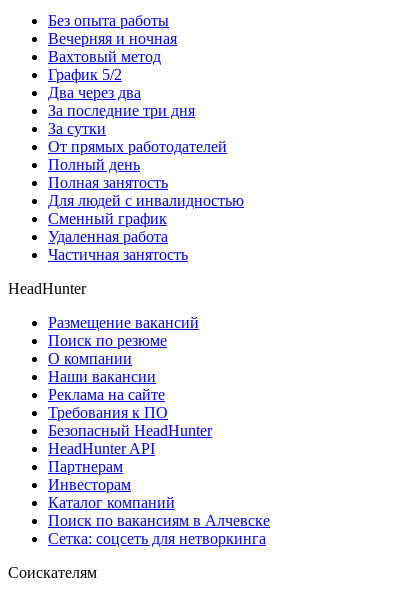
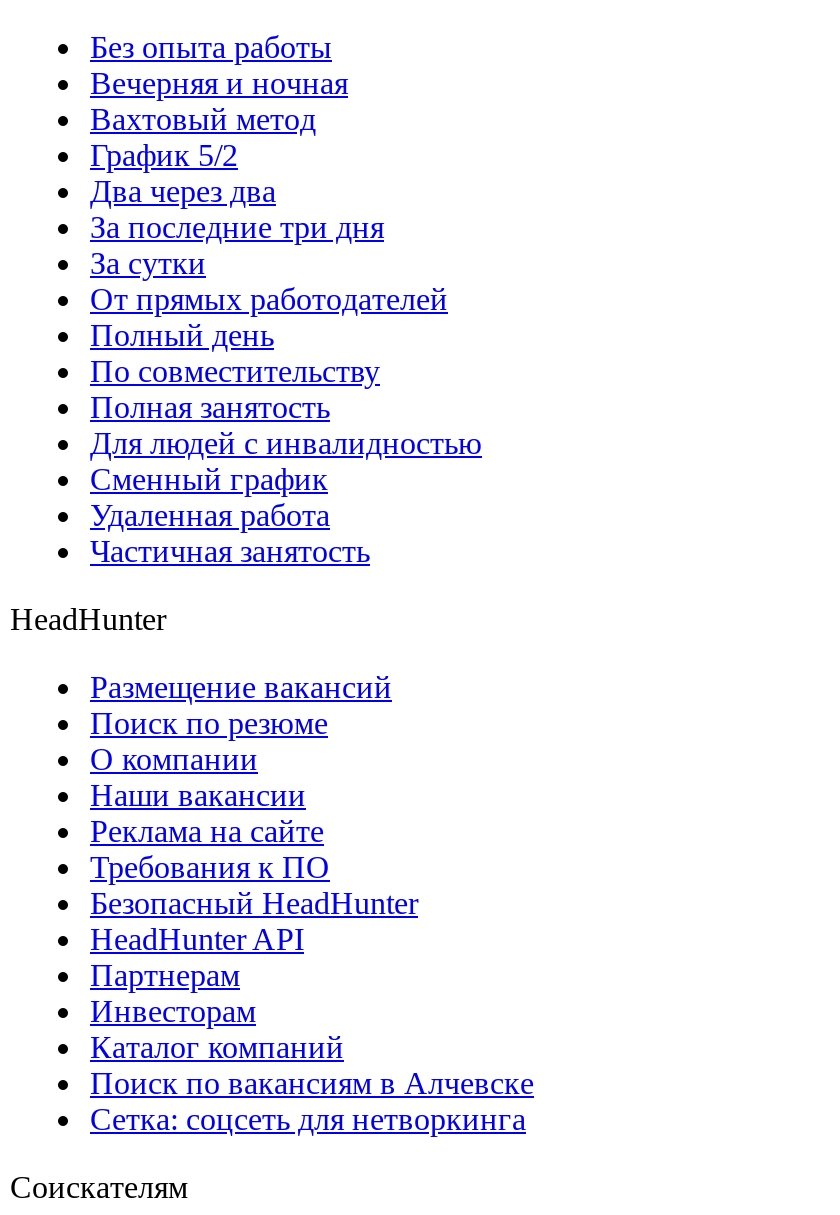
none -> [90,354,380,388] По совместительству

